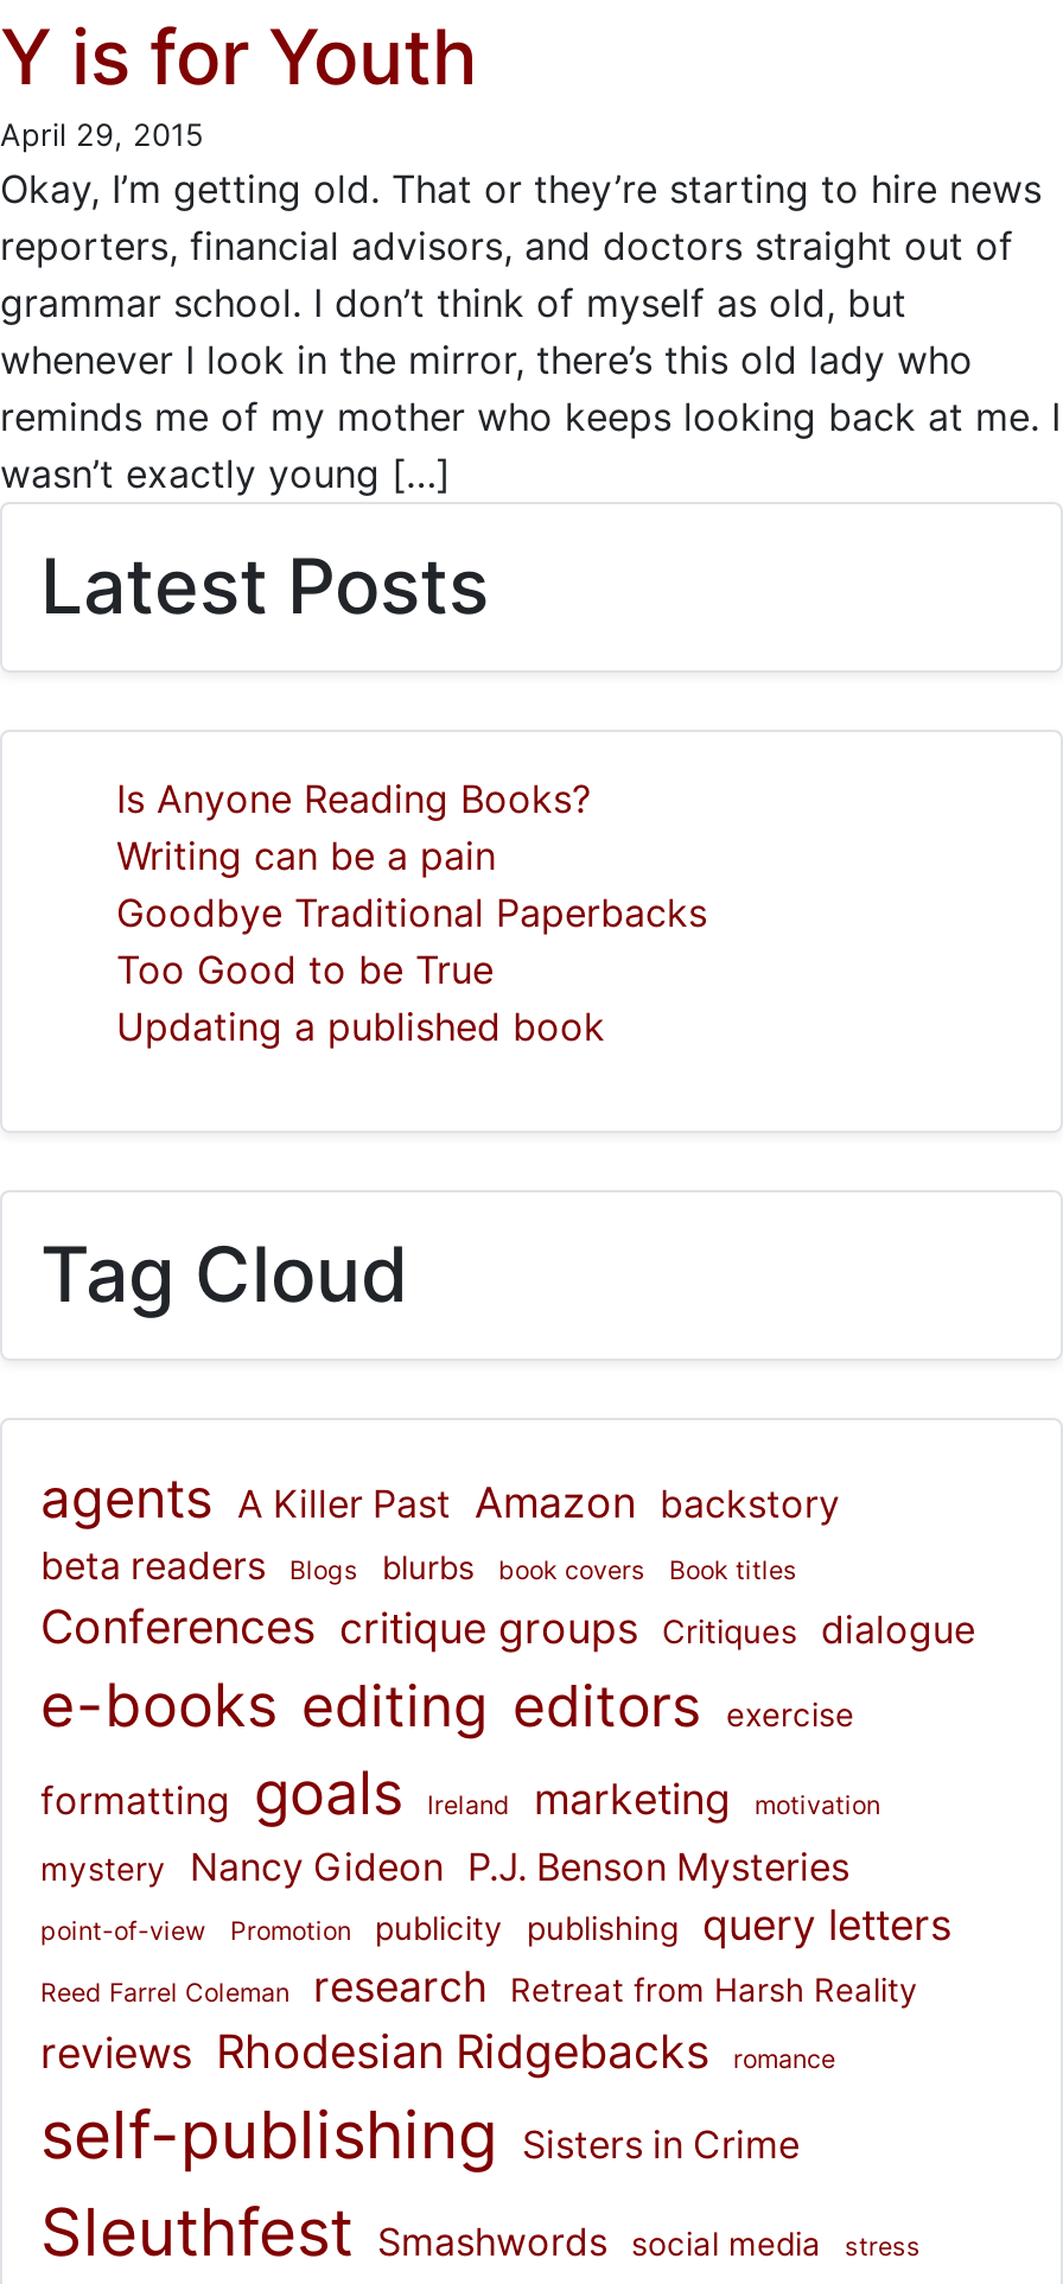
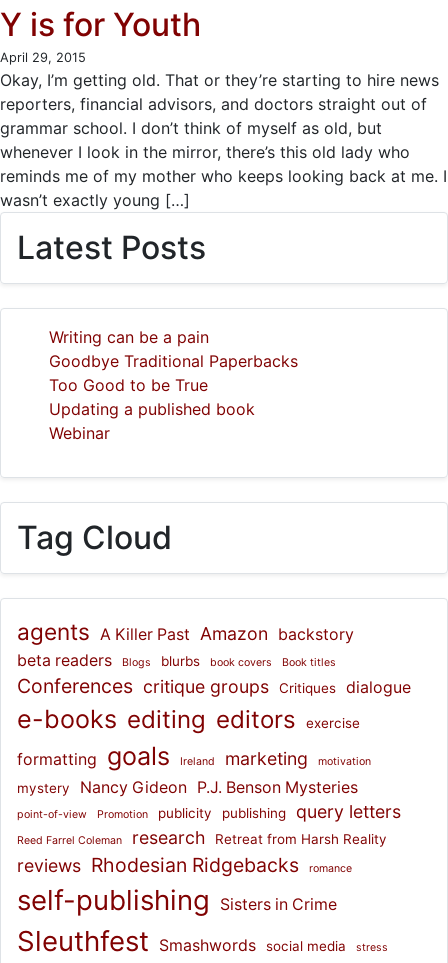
[116,775,591,822] Is Anyone Reading Books? -> none
moved [116,832,707,1050] -> [49,327,298,419]: Writing can be a pain | Goodbye Traditional Paperbacks | Too Good to be True | Updating a published book
none -> [49,423,110,443] Webinar

